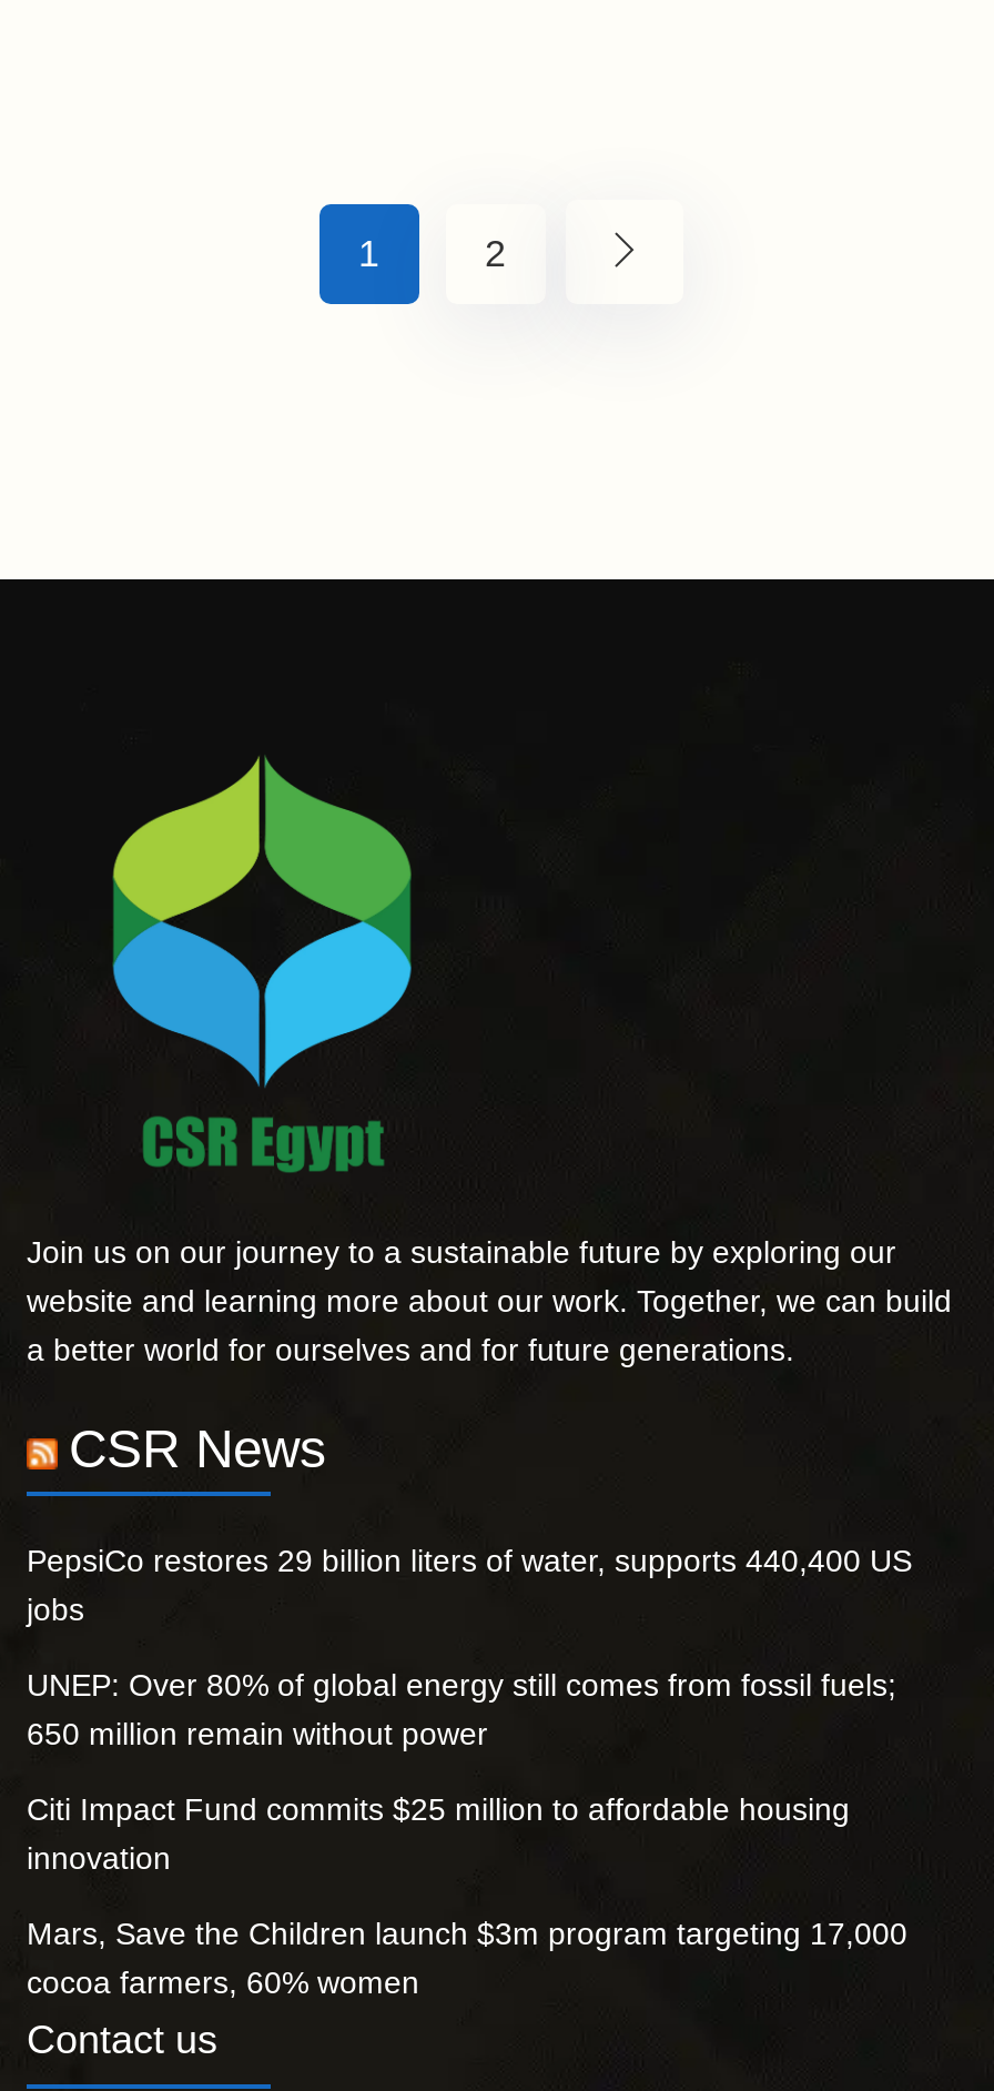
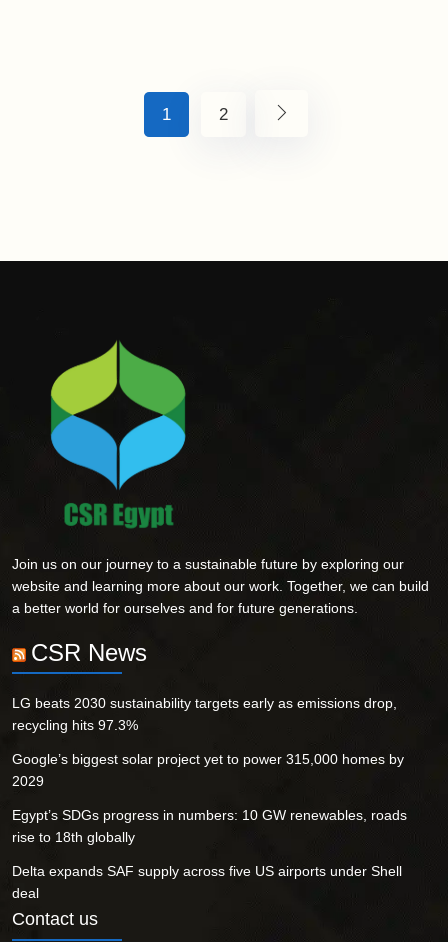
[27,1543,912,1627] PepsiCo restores 29 billion liters of water, supports 440,400 US | jobs -> [12,695,397,733] LG beats 2030 sustainability targets early as emissions drop, | recycling hits 97.3%
[27,1667,896,1751] UNEP: Over 80% of global energy still comes from fossil fuels; | 650 million remain without power -> [12,751,404,789] Google’s biggest solar project yet to power 315,000 homes by | 2029
[27,1791,850,1876] Citi Impact Fund commits $25 million to affordable housing | innovation -> [12,807,407,845] Egypt’s SDGs progress in numbers: 10 GW renewables, roads | rise to 18th globally
[27,1916,907,2000] Mars, Save the Children launch $3m program targeting 17,000 | cocoa farmers, 60% women -> [12,863,402,901] Delta expands SAF supply across five US airports under Shell | deal

